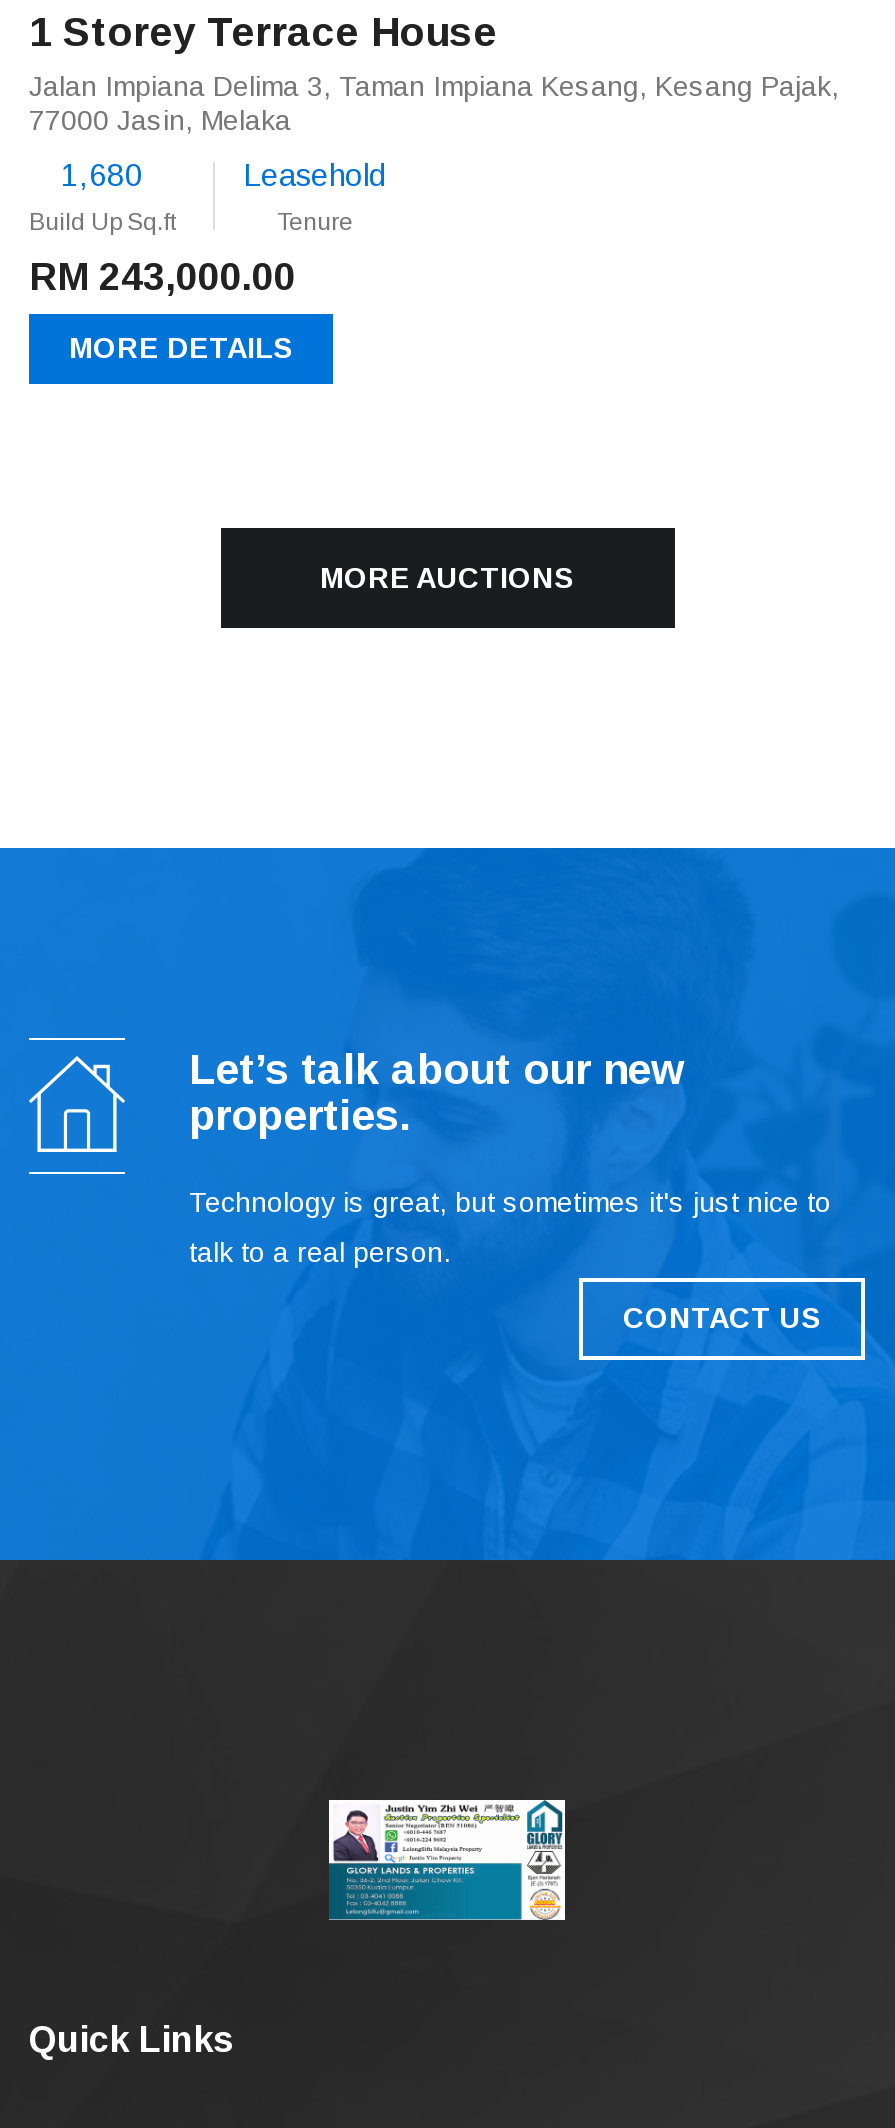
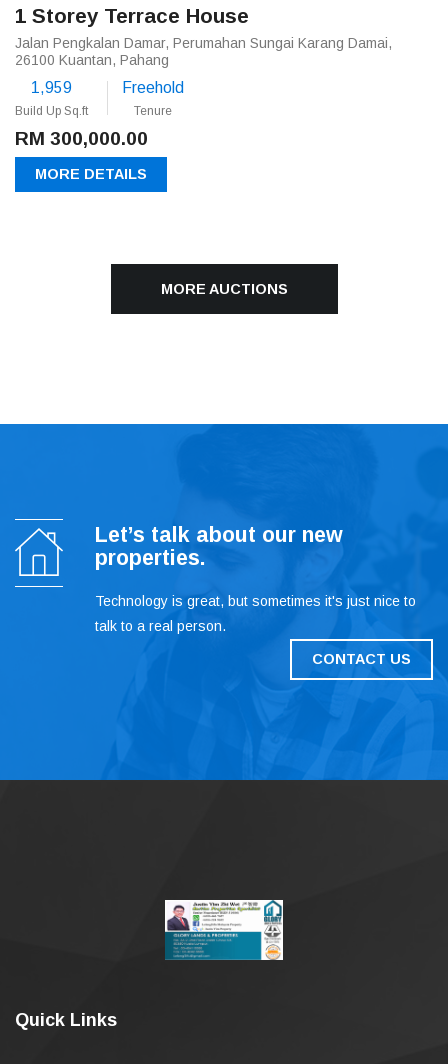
[29,70,839,136] Jalan Impiana Delima 3, Taman Impiana Kesang, Kesang Pajak, | 77000 Jasin, Melaka -> [15,35,392,68] Jalan Pengkalan Damar, Perumahan Sungai Karang Damai, | 26100 Kuantan, Pahang
[61,158,143,192] 1,680 -> [31,79,72,96] 1,959
[243,158,387,192] Leasehold -> [122,79,184,96] Freehold
[29,256,295,298] RM 243,000.00 -> [15,128,148,149] RM 300,000.00

